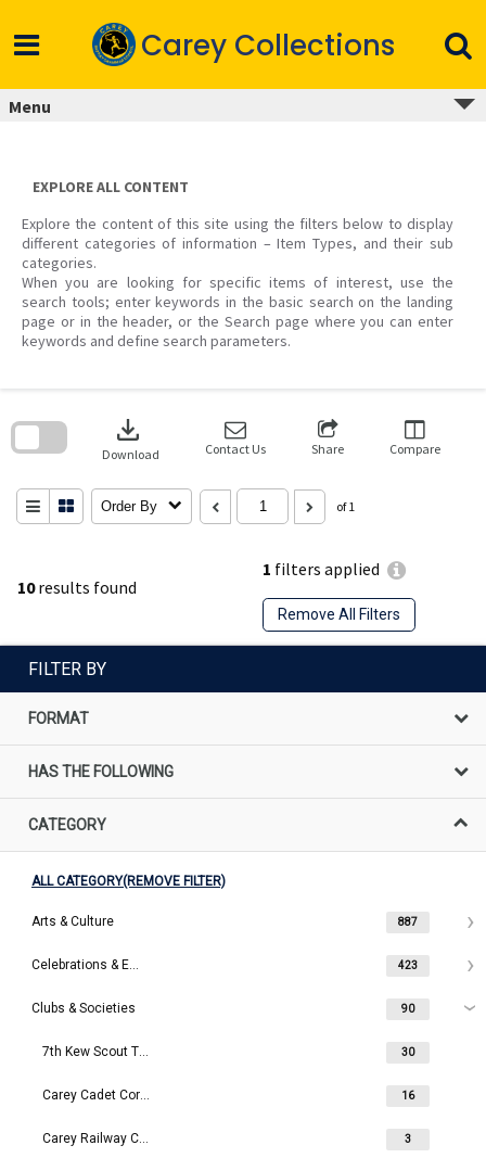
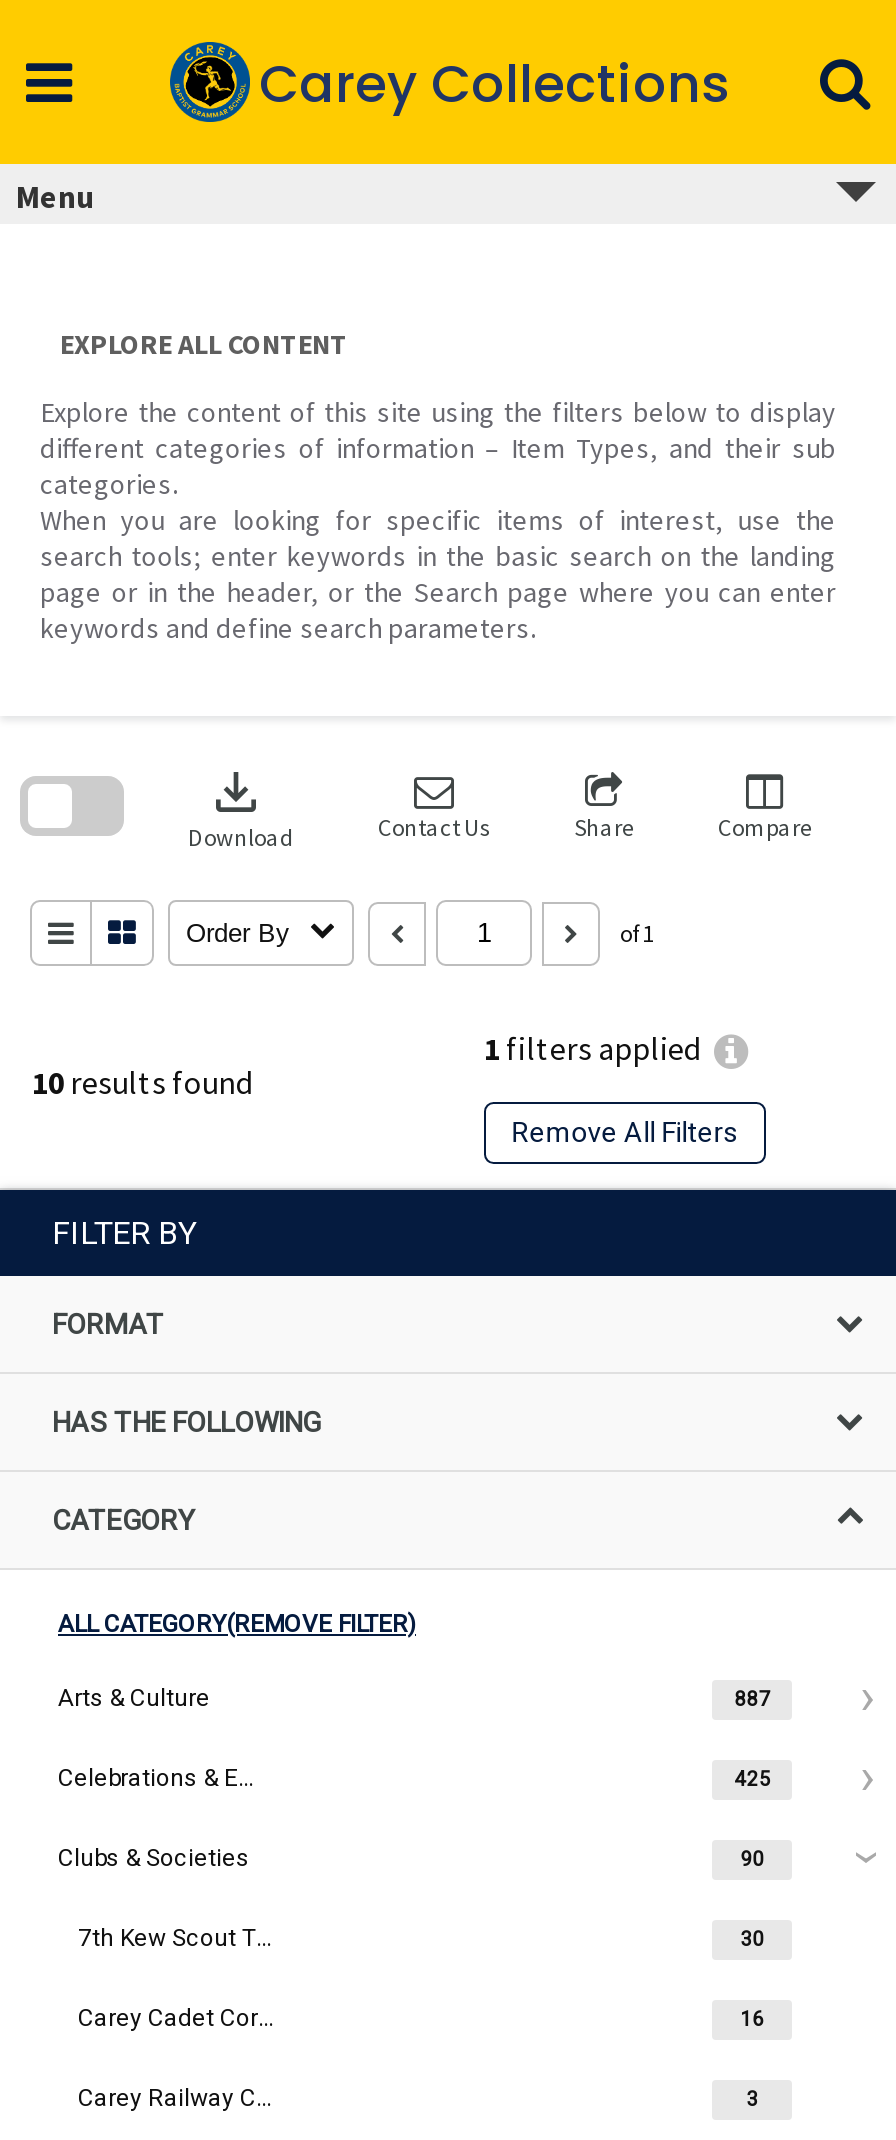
[398,959,418,971] 423 -> [734,1768,770,1790] 425

